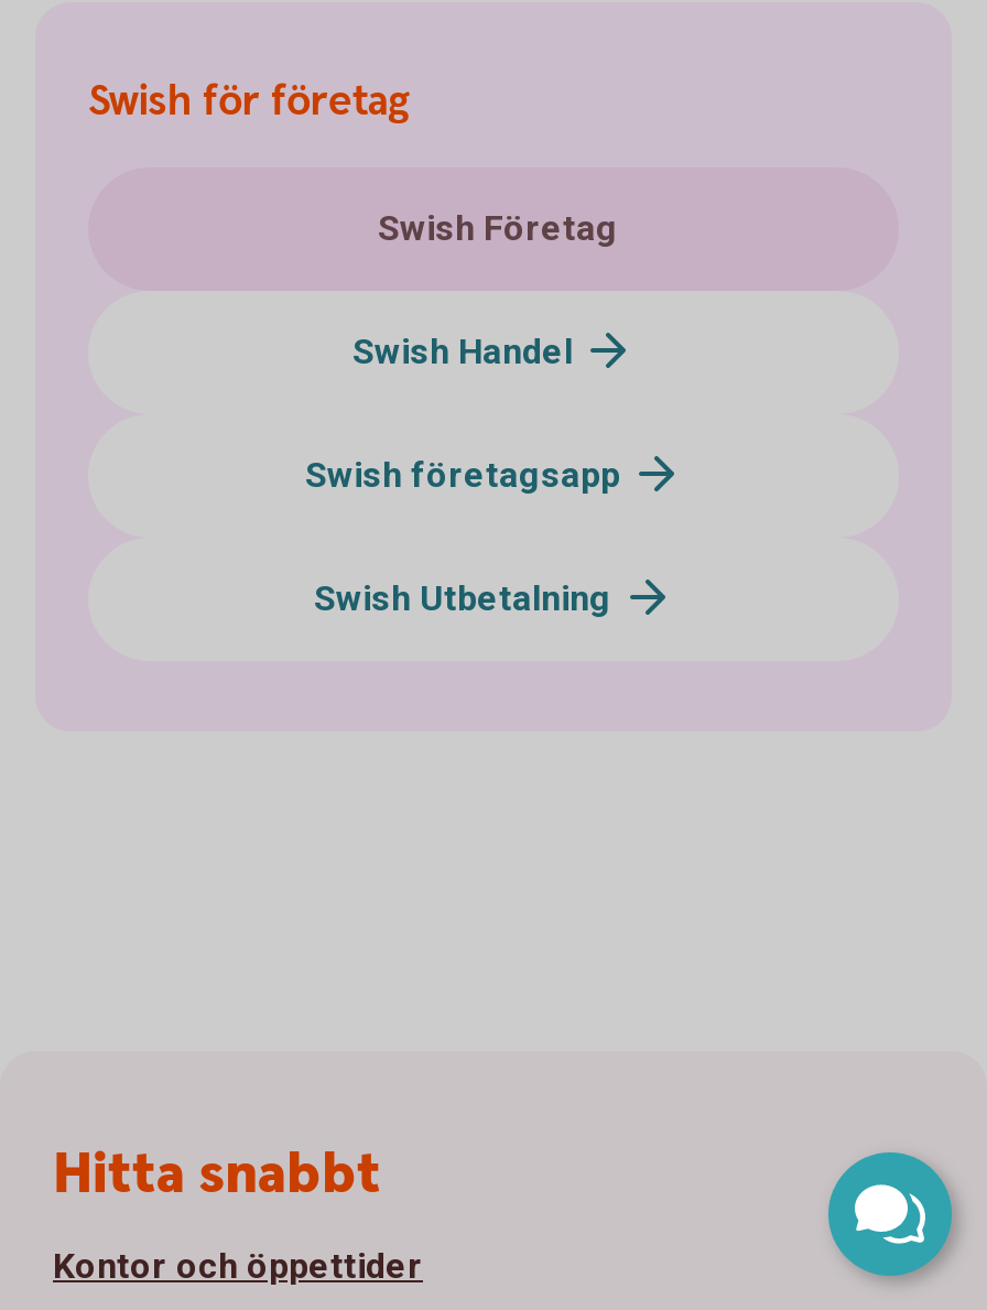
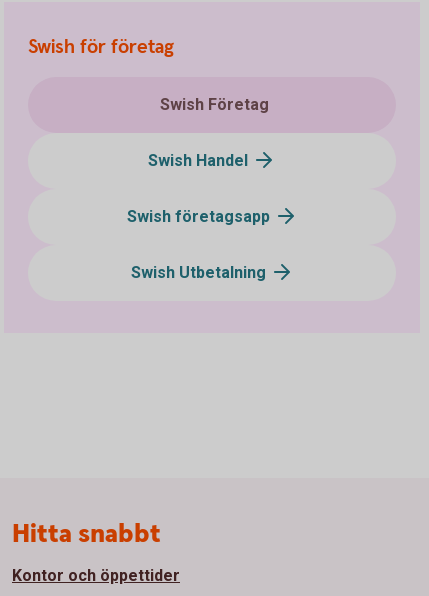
[826,1150,963,1287] [image] -> none

